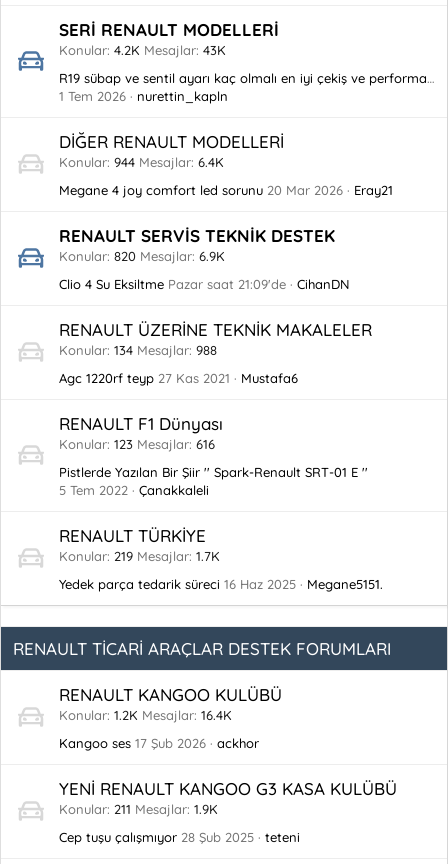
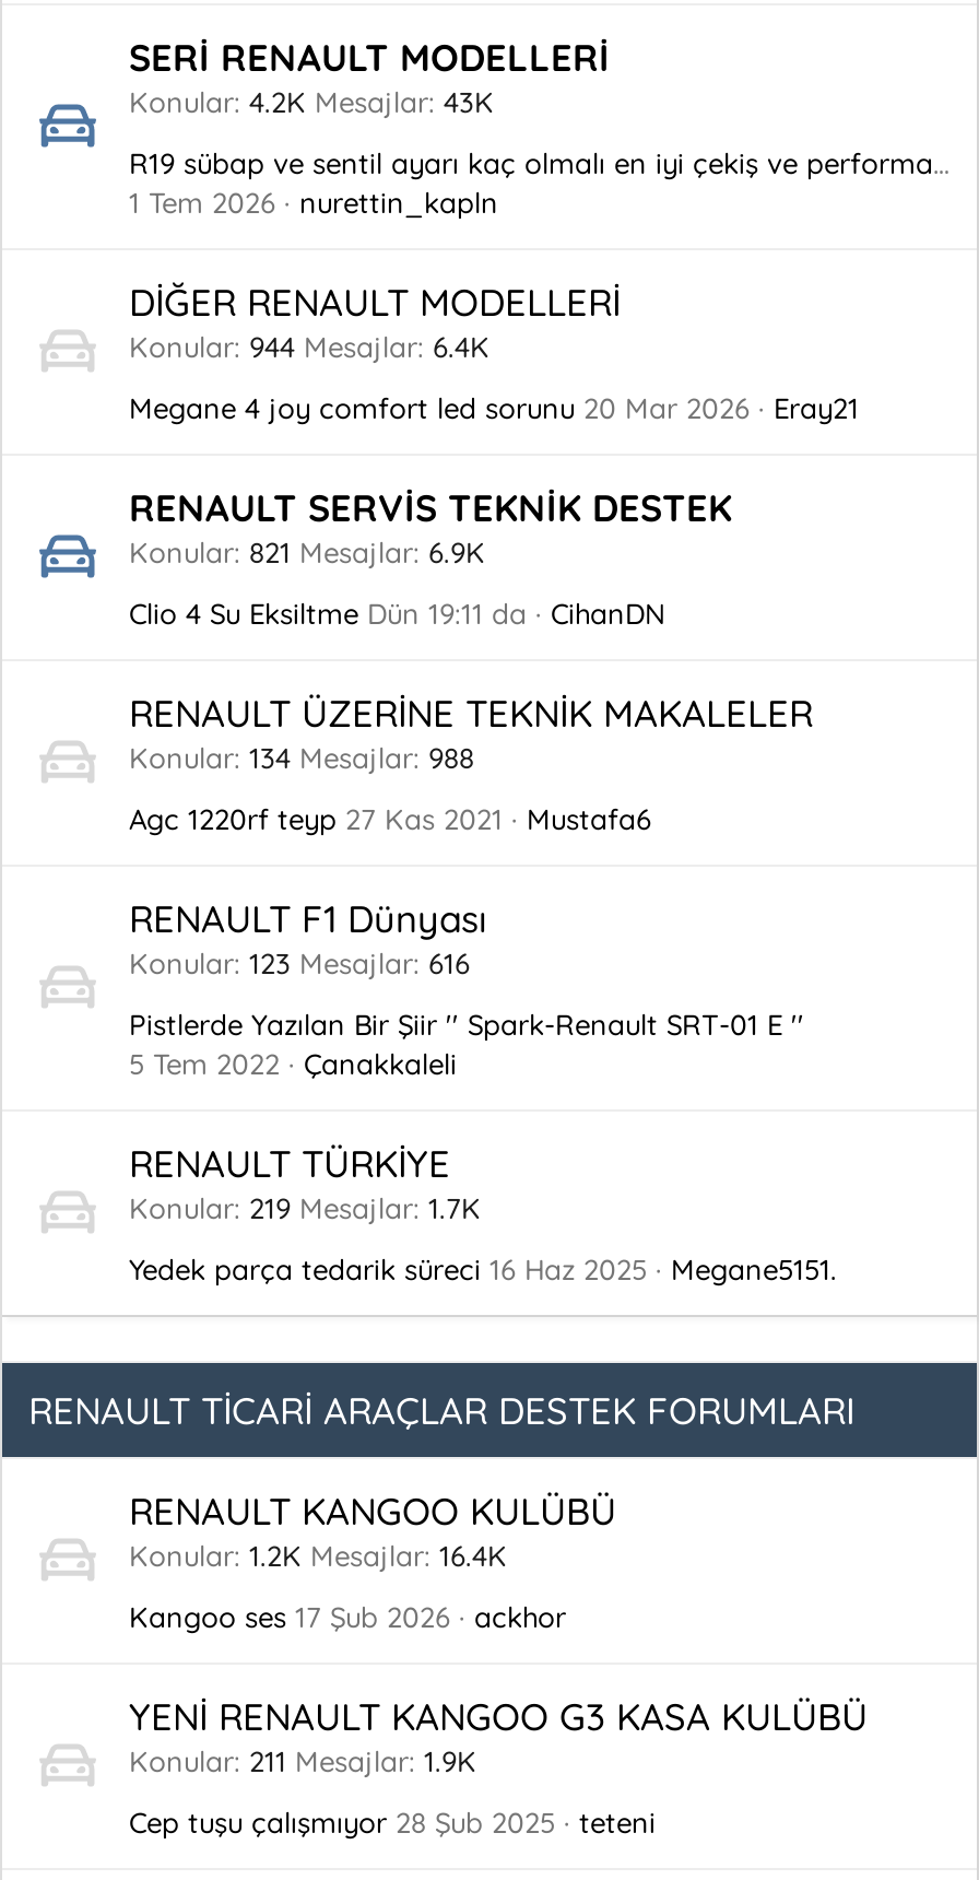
[59,248,225,264] Konular 820 Mesajlar 6.9K -> [129,534,485,569] Konular 821 Mesajlar 6.9K
[59,276,286,292] Clio 4 Su Eksiltme Pazar saat 21:09'de -> [129,595,527,630] Clio 4 Su Eksiltme Dün 19:11 da

